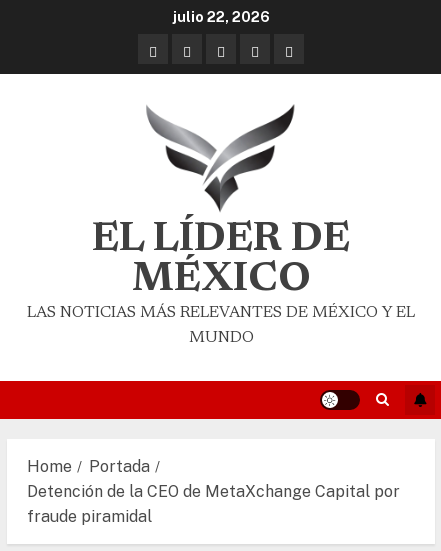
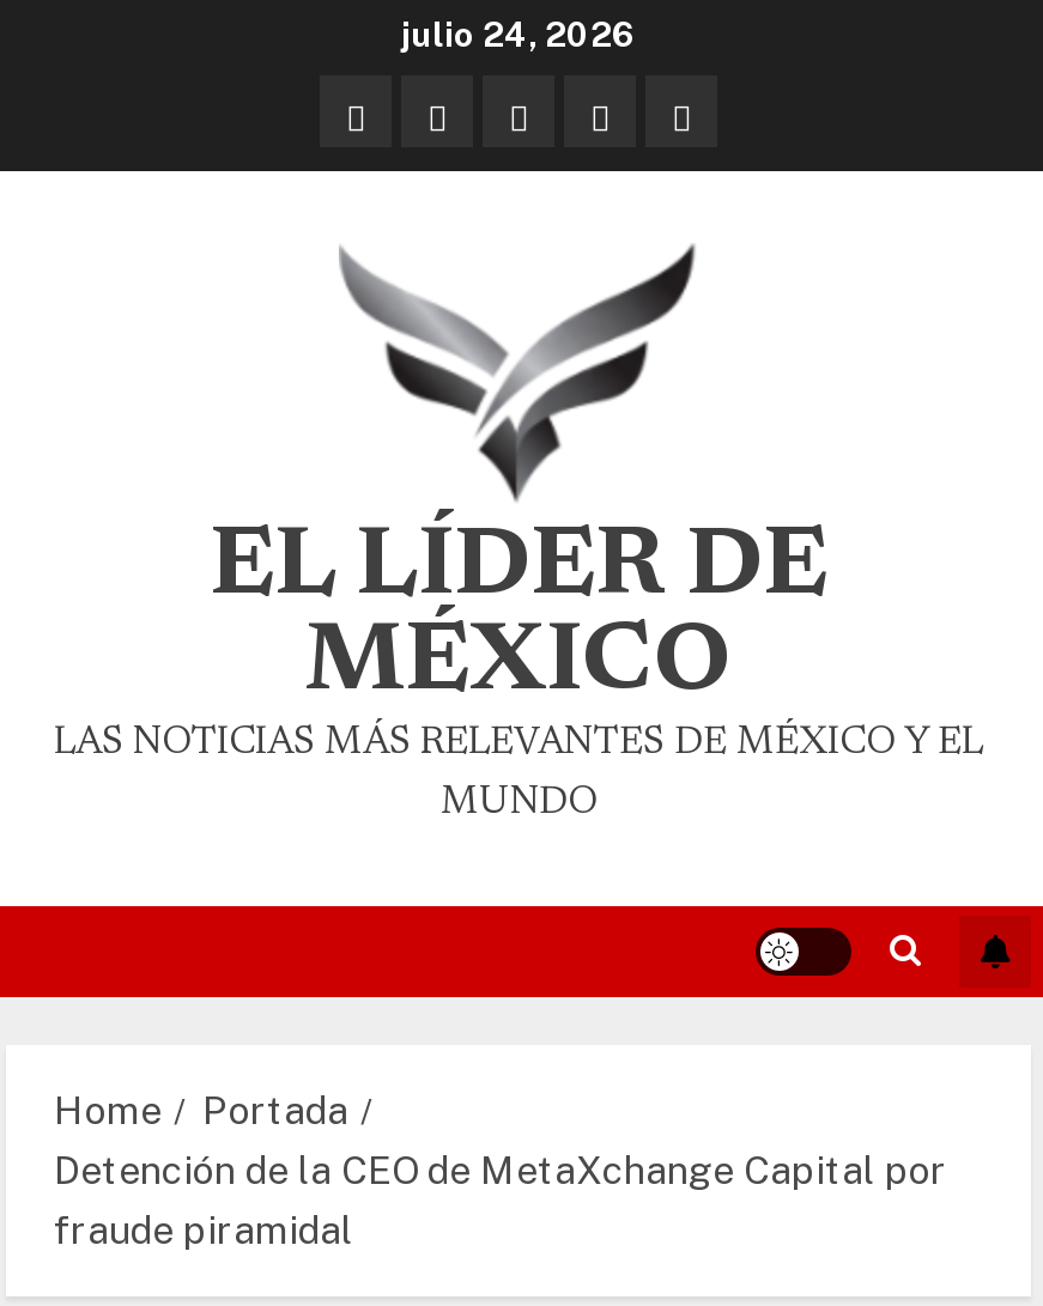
[172,9,269,25] julio 22, 2026 -> [401,16,636,54] julio 24, 2026

